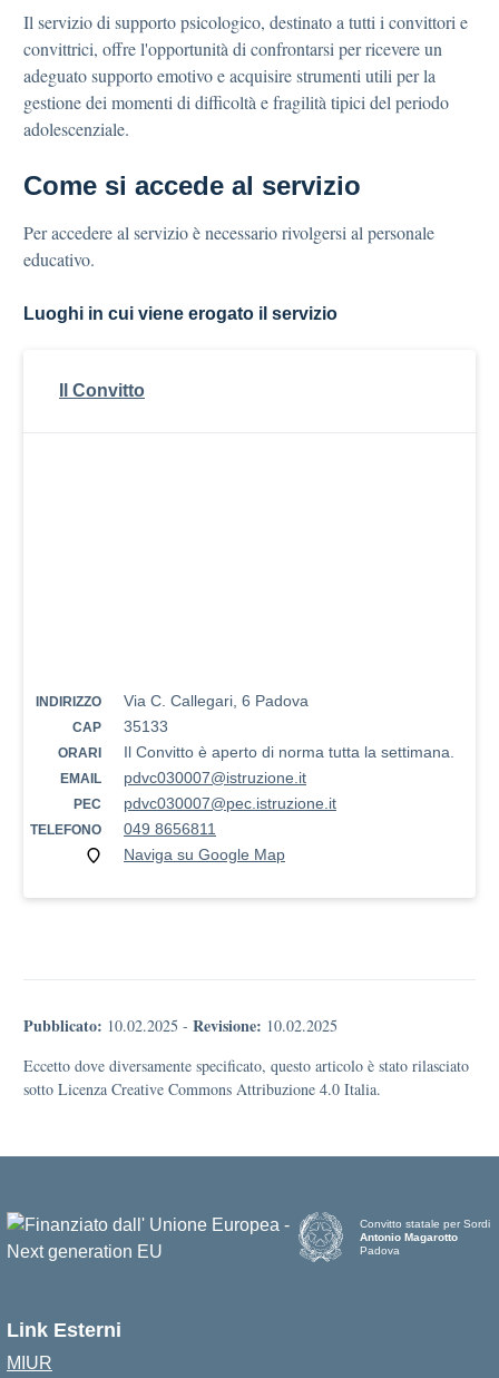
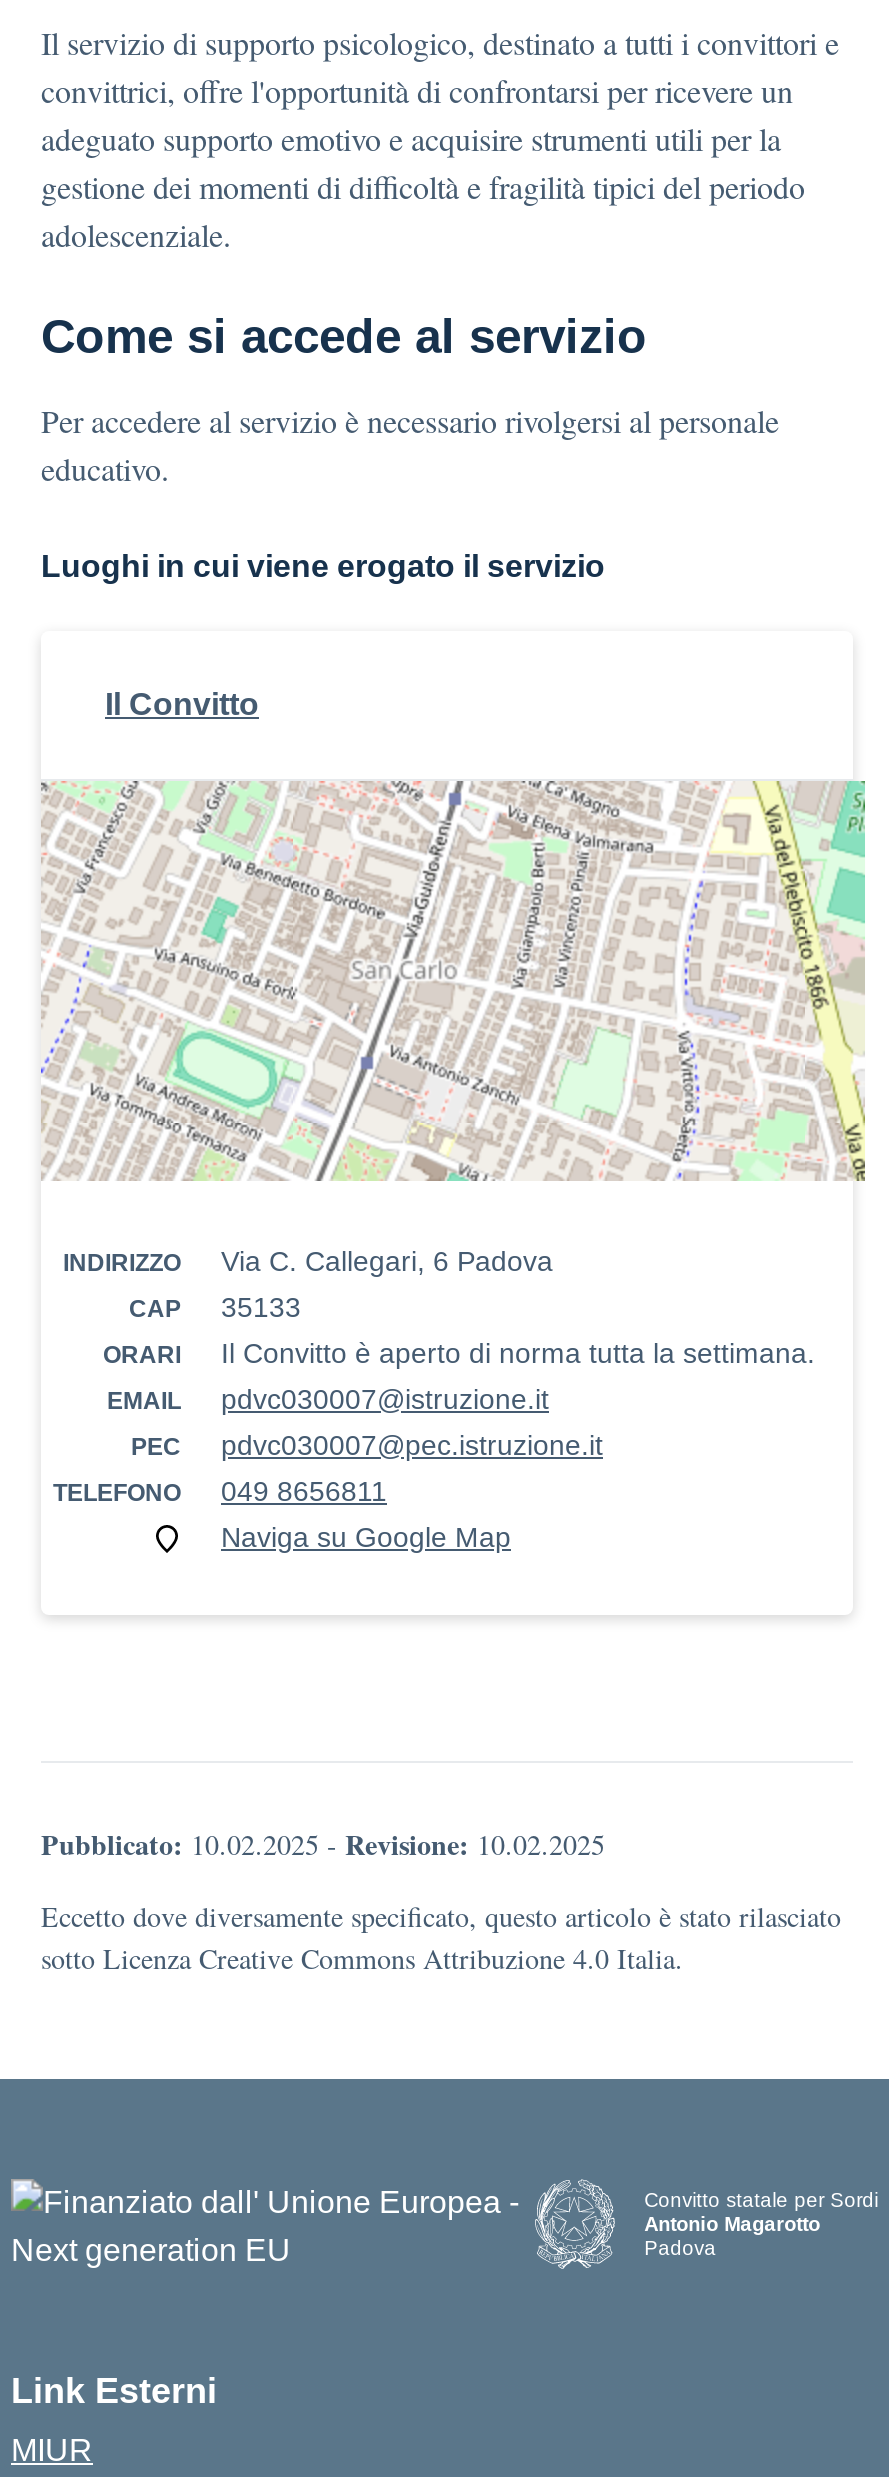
none -> [39,779,867,1183] [image]

